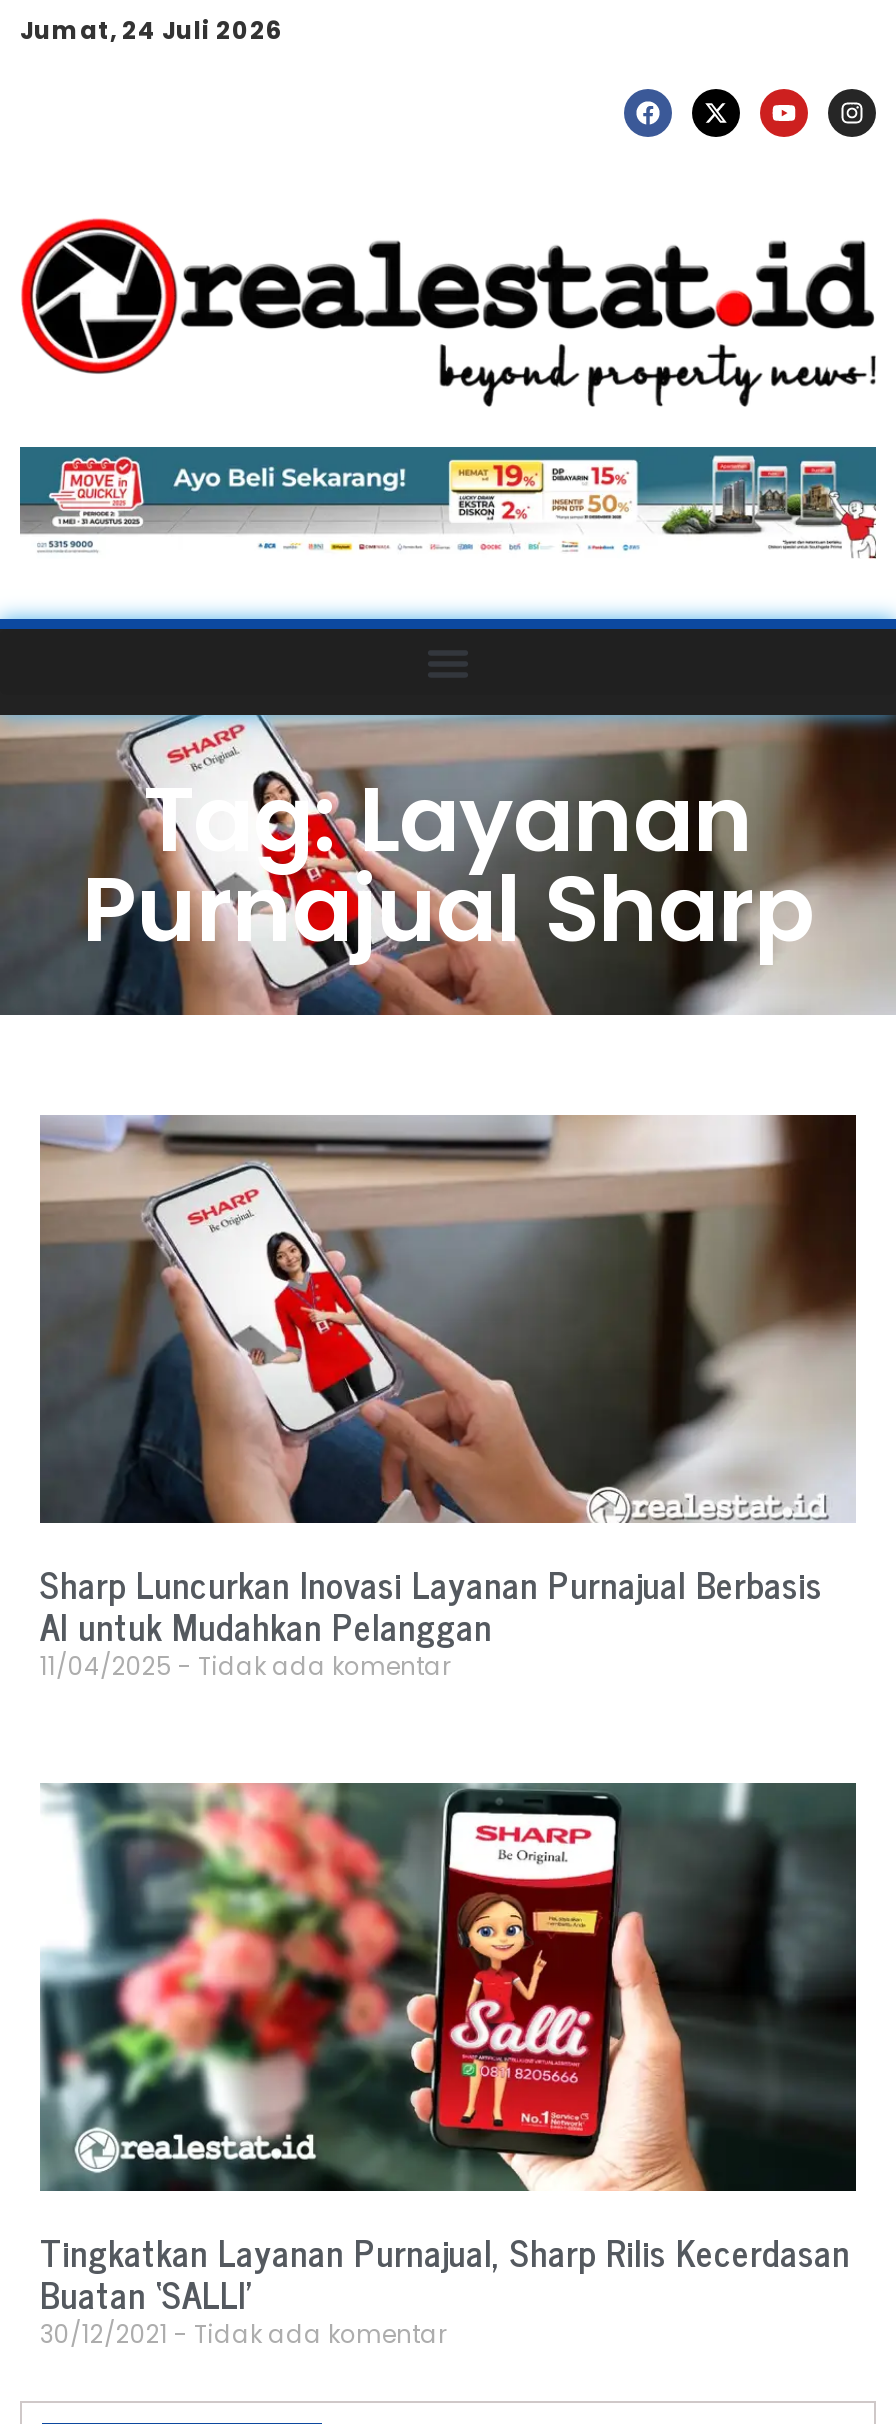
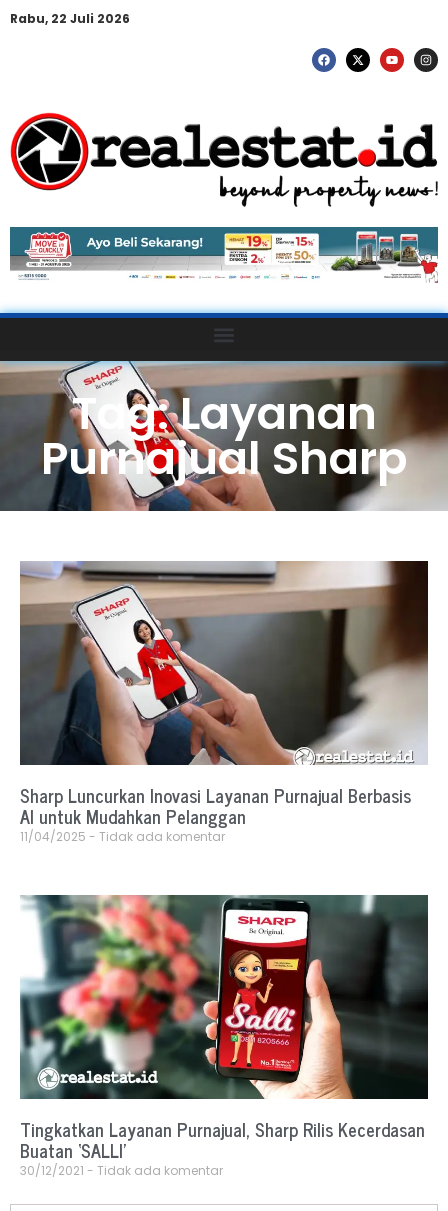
[20,13,282,47] Jumat, 24 Juli 2026 -> [10,10,130,27] Rabu, 22 Juli 2026

